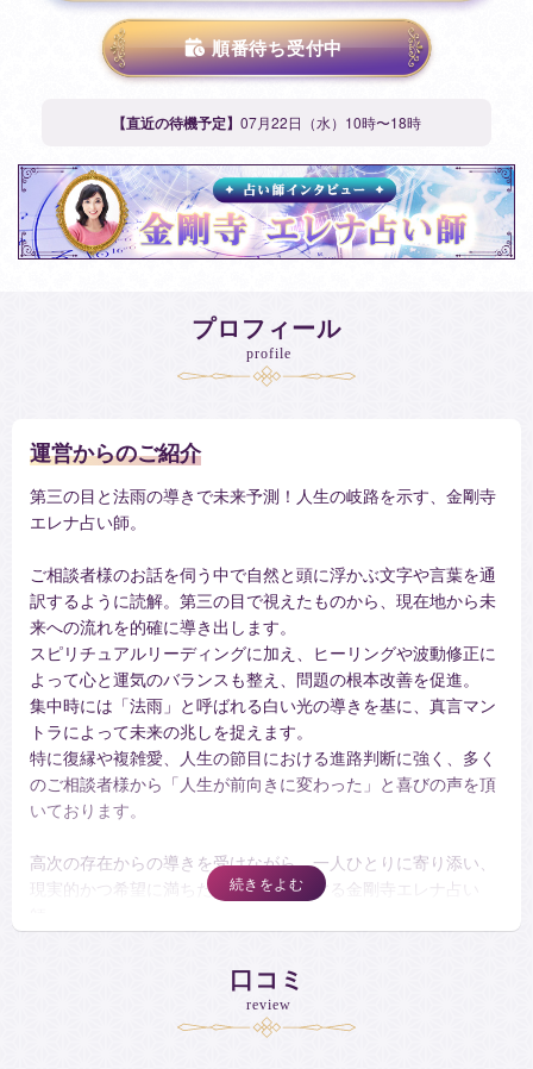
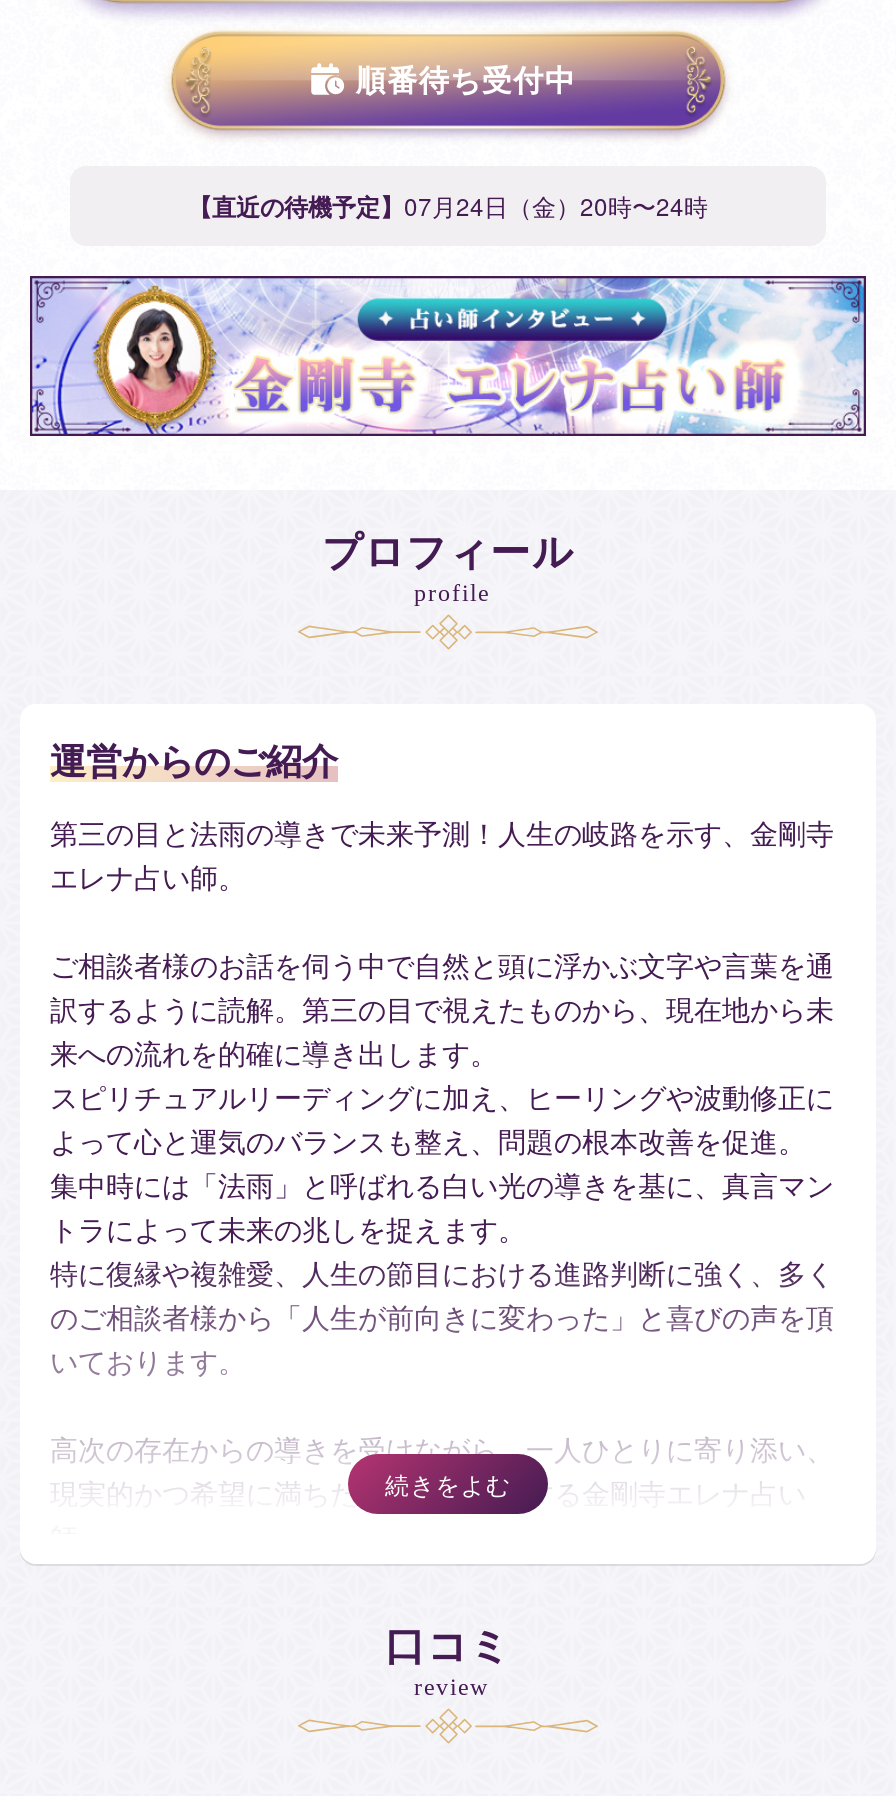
[112,112,421,133] 【直近の待機予定】07月22日（水）10時〜18時 -> [188,188,708,224] 【直近の待機予定】07月24日（金）20時〜24時

